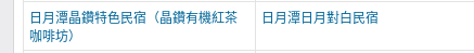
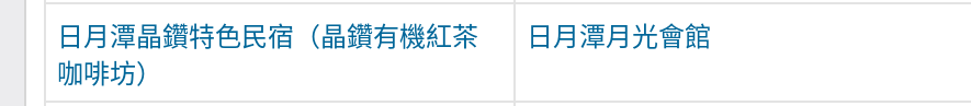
[261,11,379,26] 日月潭日月對白民宿 -> [527,22,711,52] 日月潭月光會館

